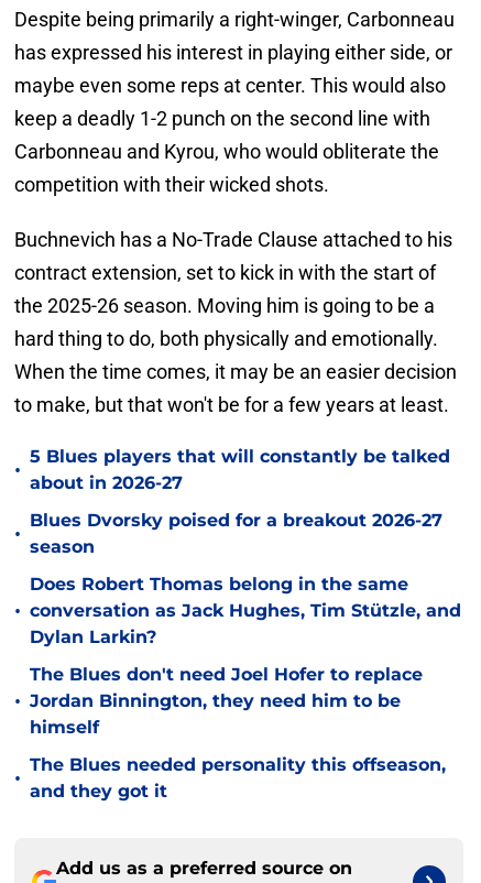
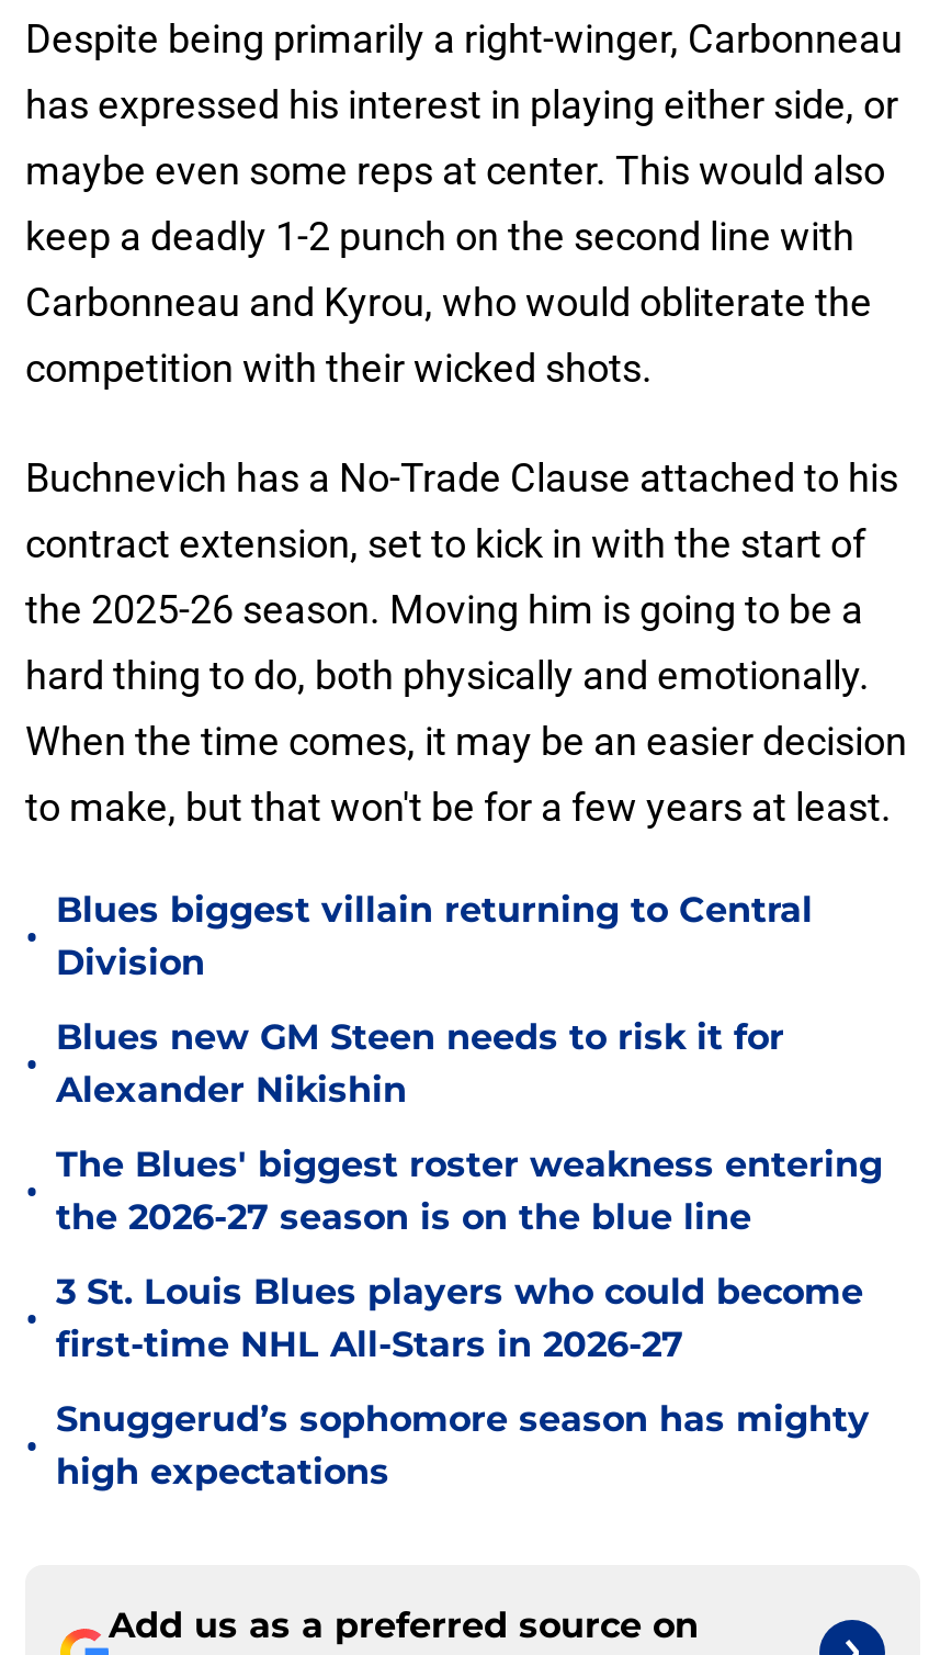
[30,446,450,493] 5 Blues players that will constantly be talked | about in 2026-27 -> [56,889,813,983] Blues biggest villain returning to Central | Division
[30,510,442,557] Blues Dvorsky poised for a breakout 2026-27 | season -> [56,1016,784,1111] Blues new GM Steen needs to risk it for | Alexander Nikishin
[30,574,461,647] Does Robert Thomas belong in the same | conversation as Jack Hughes, Tim Stützle, and | Dylan Larkin? -> [56,1144,883,1238] The Blues' biggest roster weakness entering | the 2026-27 season is on the blue line
[30,664,423,738] The Blues don't need Joel Hofer to replace | Jordan Binnington, they need him to be | himself -> [56,1271,863,1365] 3 St. Louis Blues players who could become | first-time NHL All-Stars in 2026-27
[30,754,446,802] The Blues needed personality this offseason, | and they got it -> [56,1398,870,1493] Snuggerud’s sophomore season has mighty | high expectations

